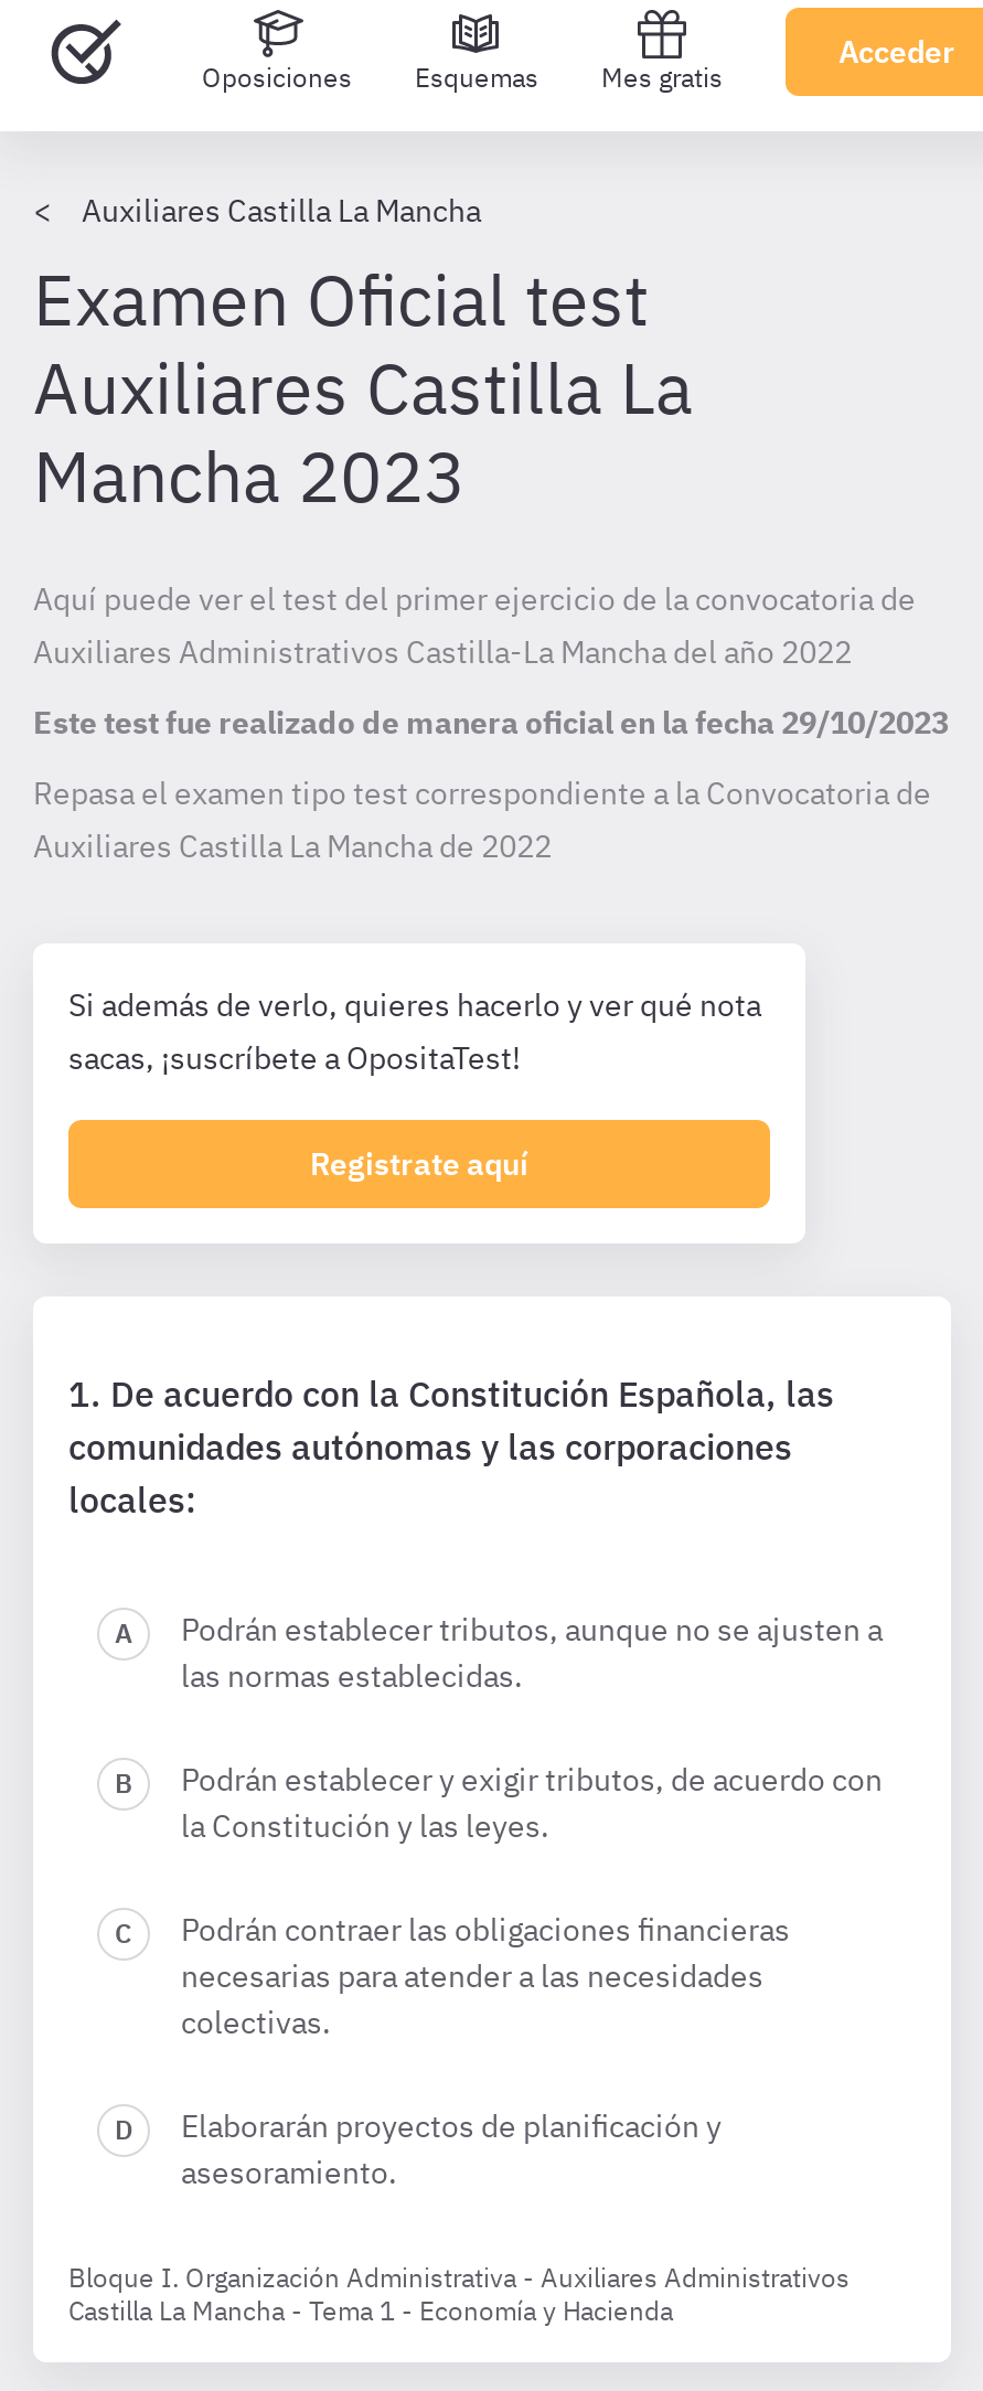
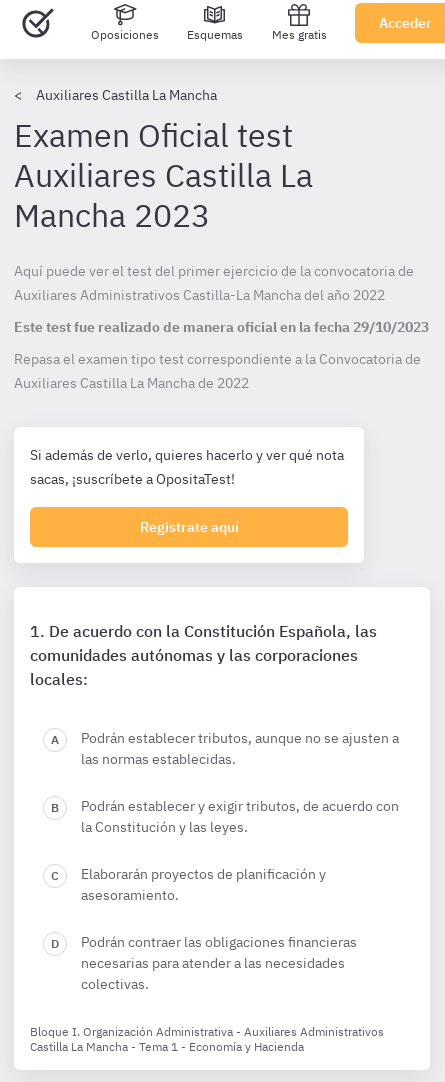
moved [181,1910,790,2042] -> [81,933,357,993]: Podrán contraer las obligaciones financieras | necesarias para atender a las necesidades | colectivas.
moved [181,2106,722,2192] -> [81,865,326,904]: Elaborarán proyectos de planificación y | asesoramiento.

